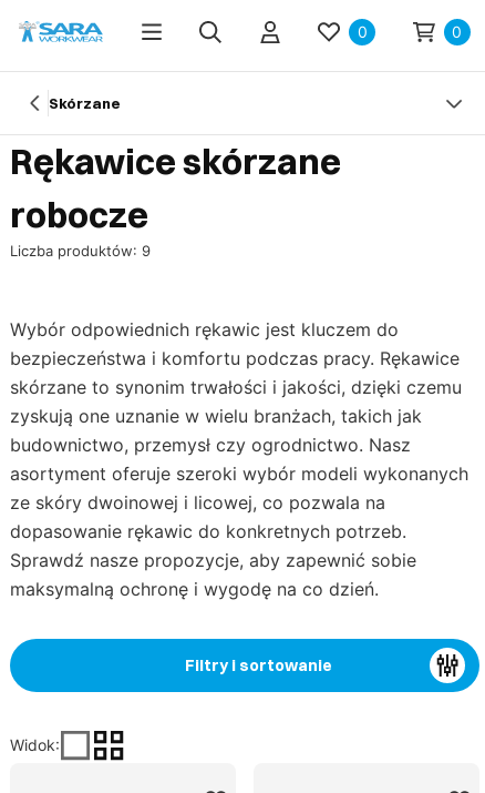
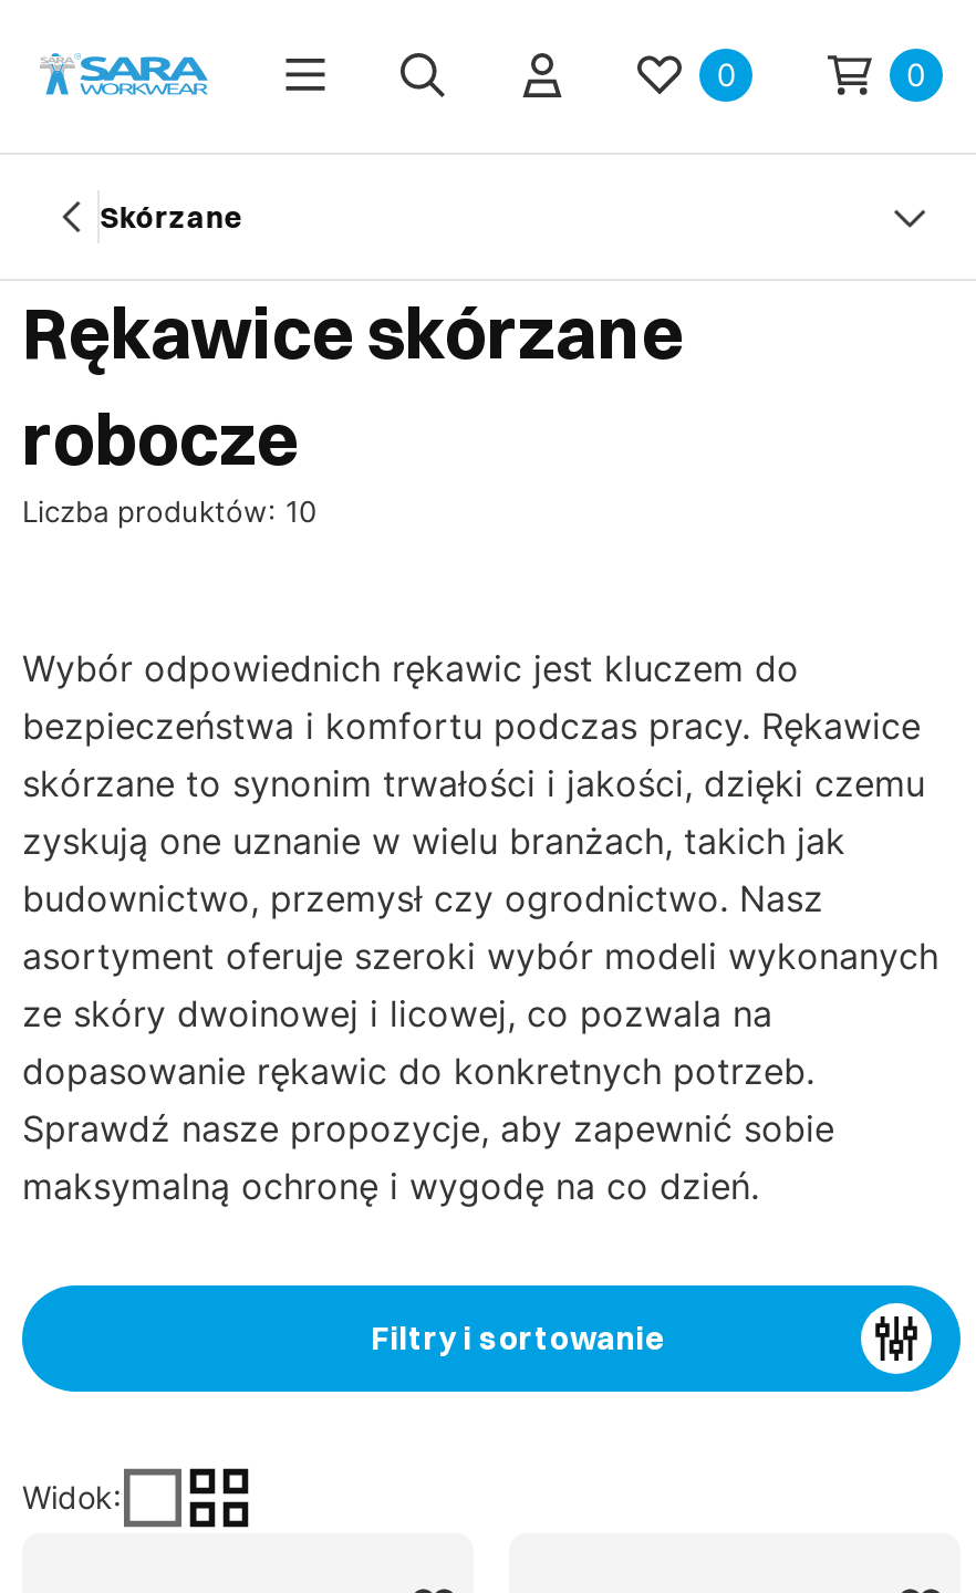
[10,242,151,260] Liczba produktów: 9 -> [22,493,316,529] Liczba produktów: 10

